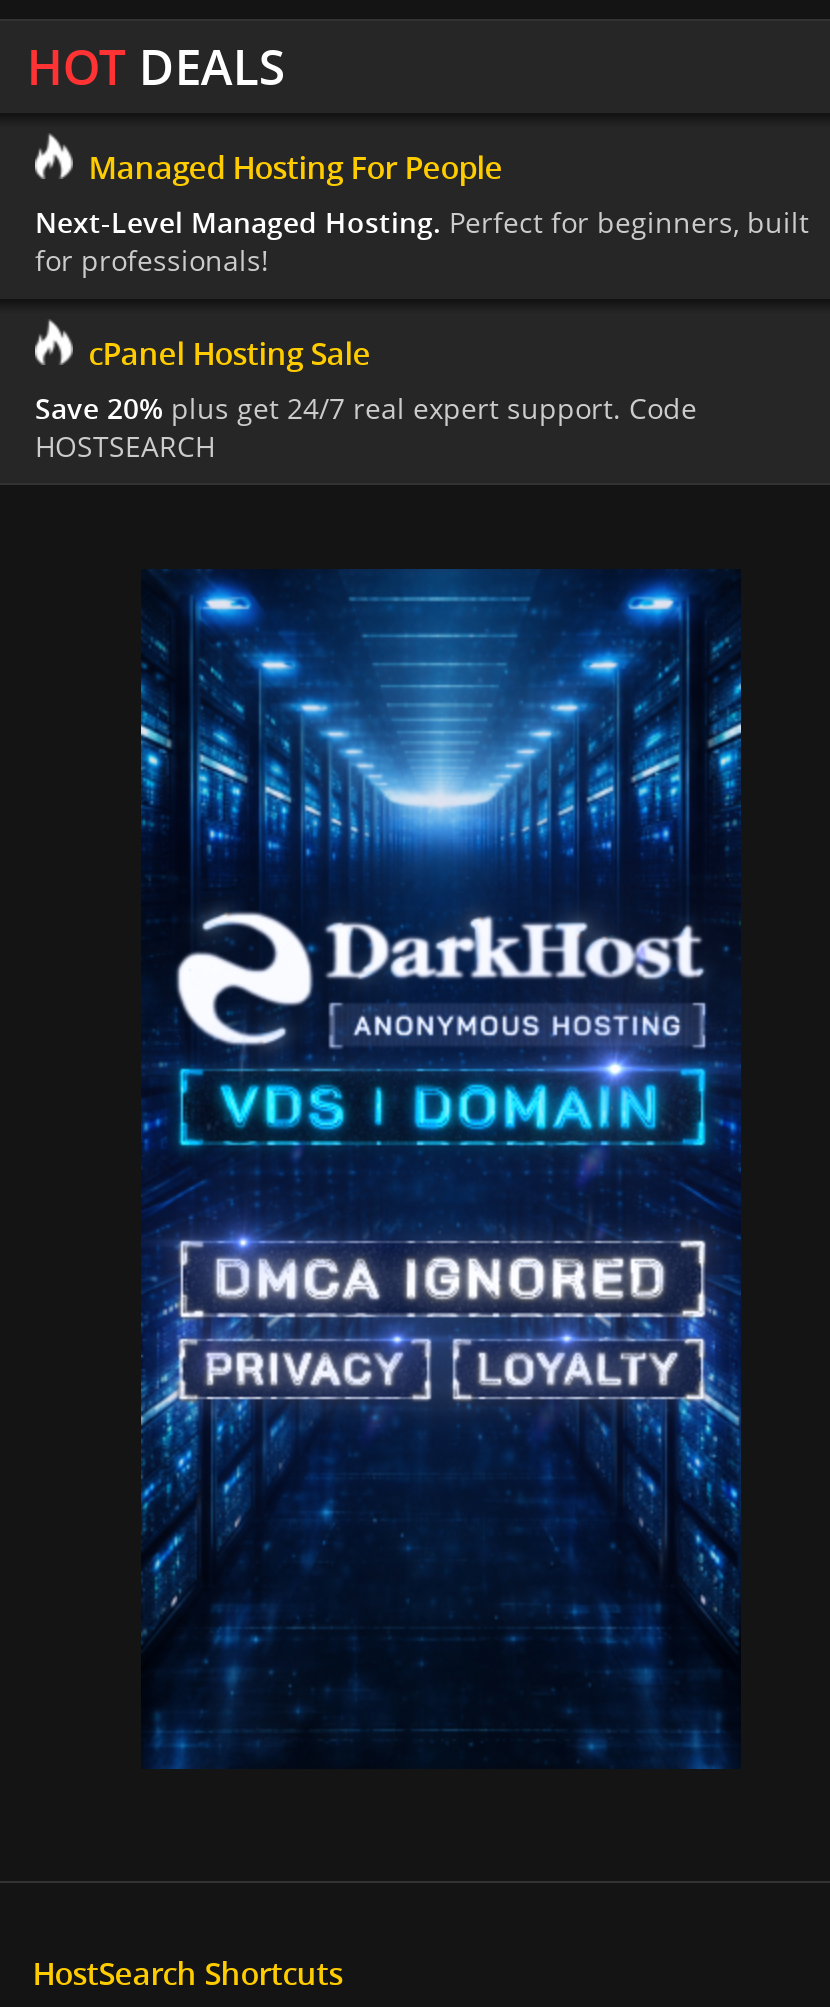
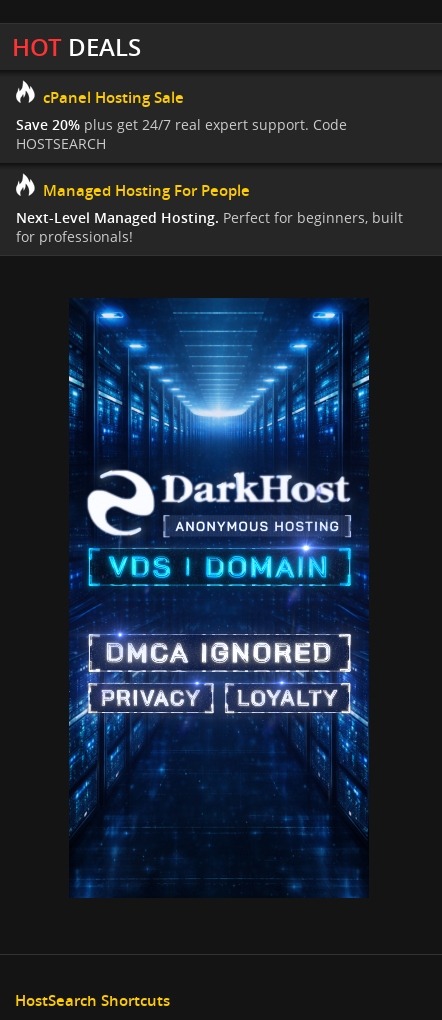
moved [35,147,809,279] -> [16,179,403,245]: Managed Hosting For People | Next-Level Managed Hosting. Perfect for beginners, built | for professionals!
moved [35,332,697,464] -> [16,87,347,153]: cPanel Hosting Sale | Save 20% plus get 24/7 real expert support. Code | HOSTSEARCH

